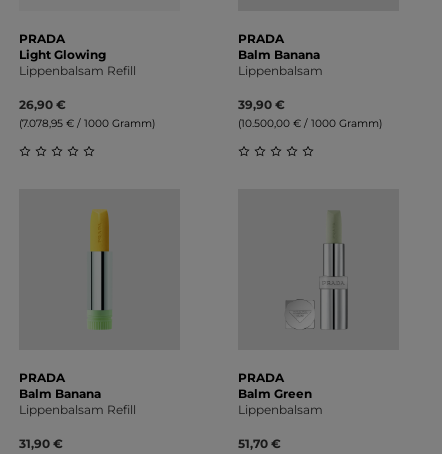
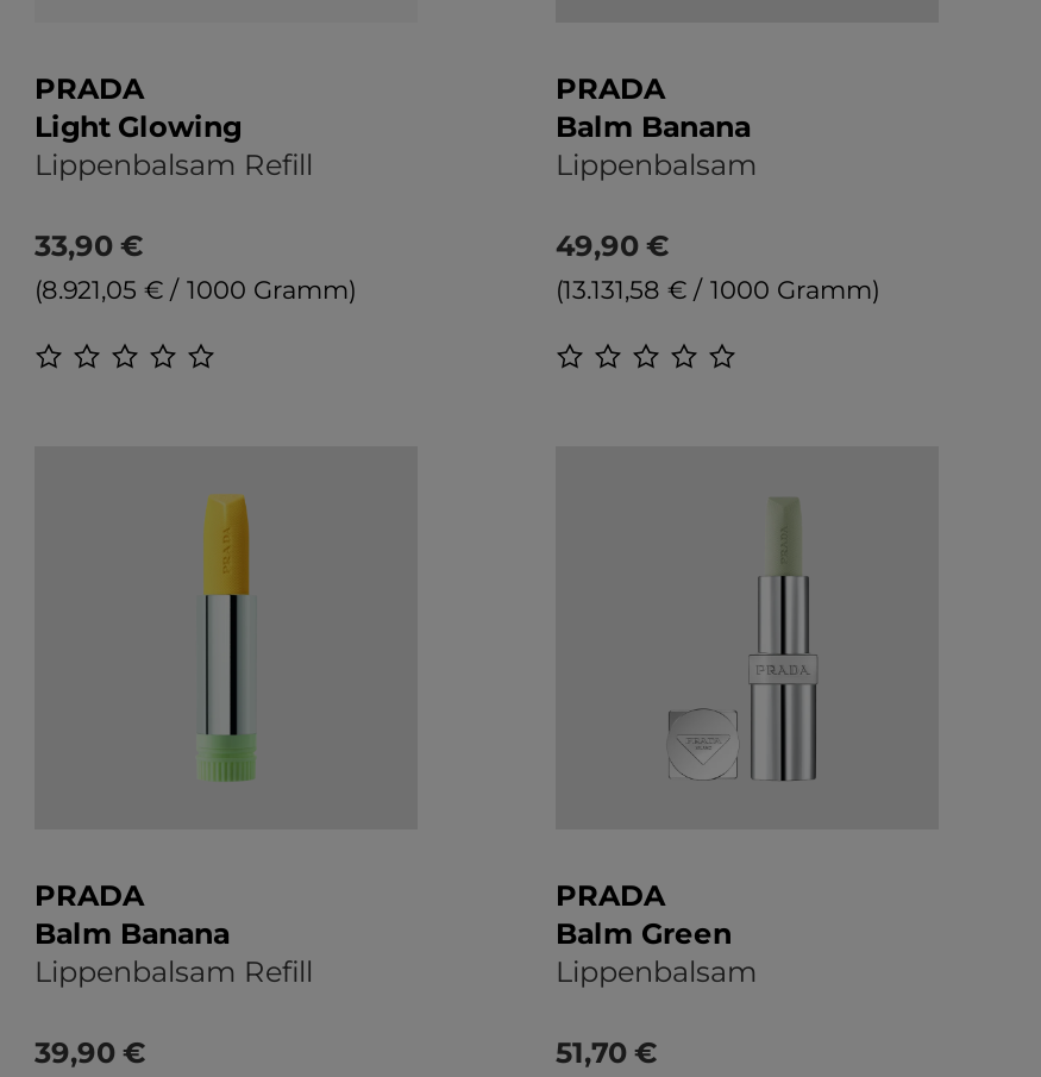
[19,97,66,112] 26,90 € -> [35,227,144,263] 33,90 €
[238,97,285,112] 39,90 € -> [556,227,670,263] 49,90 €
[19,117,155,130] (7.078,95 € / 1000 Gramm) -> [35,275,356,306] (8.921,05 € / 1000 Gramm)
[238,117,382,130] (10.500,00 € / 1000 Gramm) -> [556,275,879,306] (13.131,58 € / 1000 Gramm)
[19,436,63,451] 31,90 € -> [35,1034,146,1070] 39,90 €

